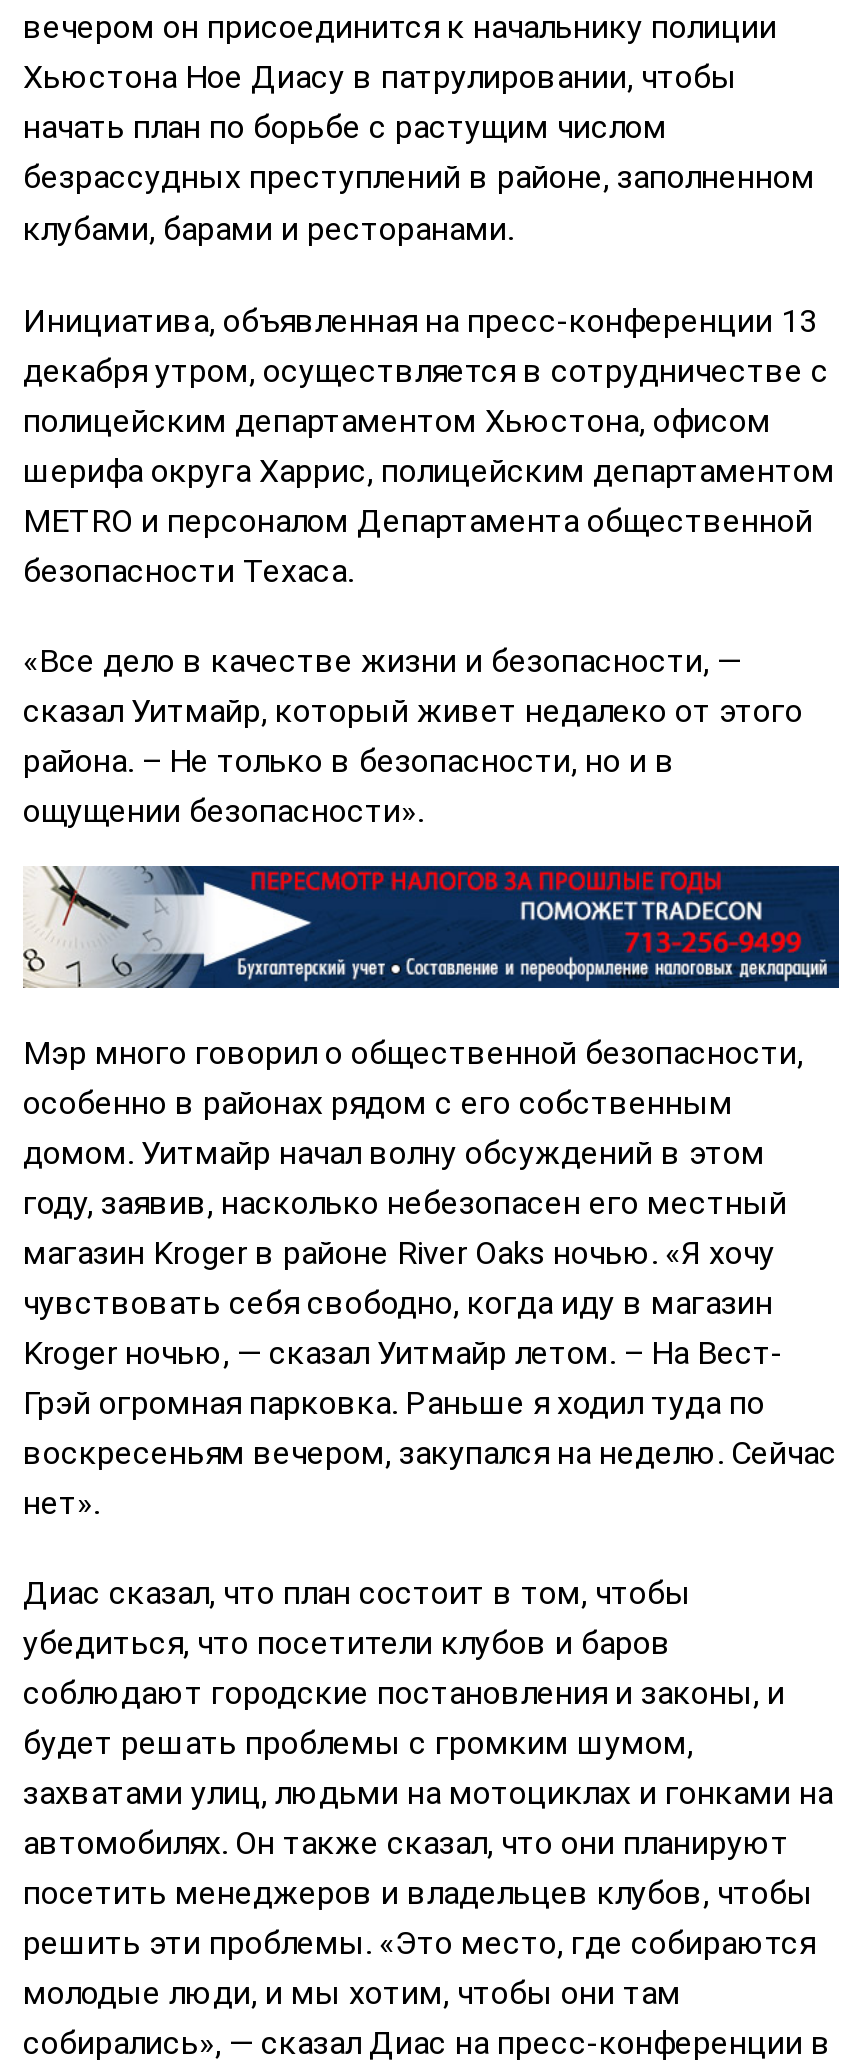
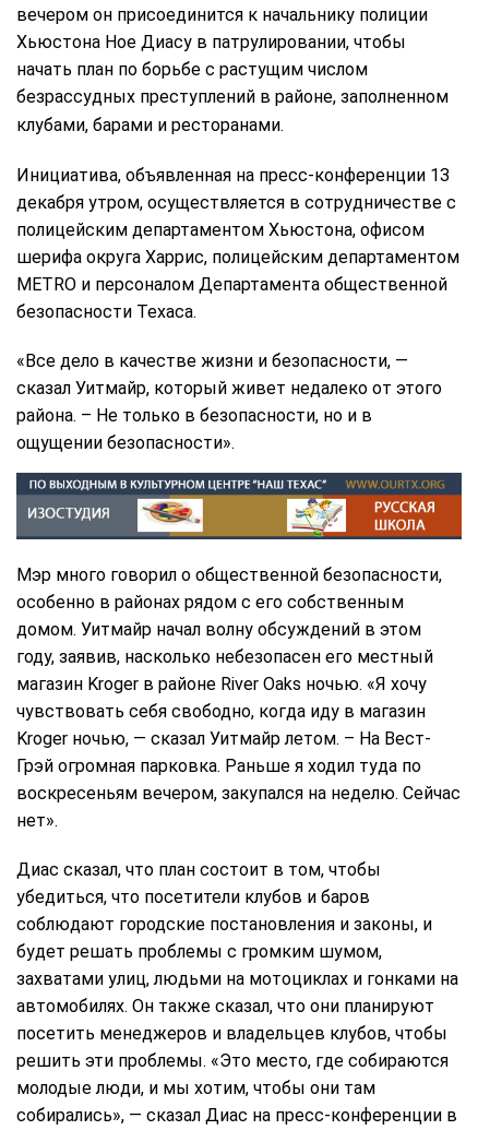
[23,866,841,988] [image] -> [15,472,463,540] [image]

